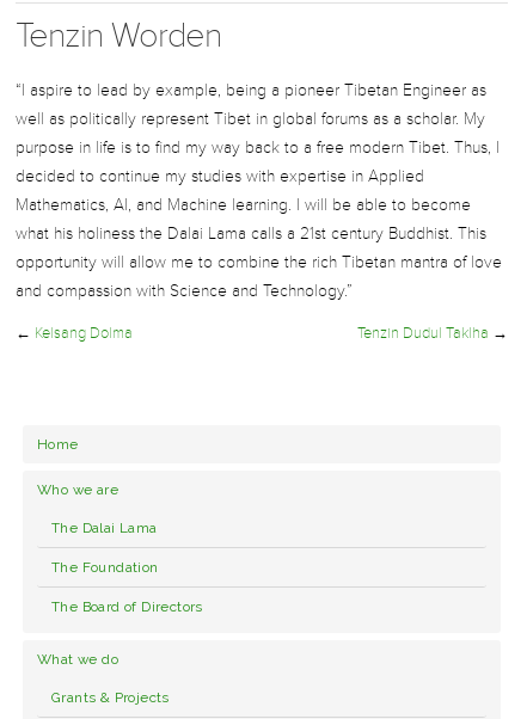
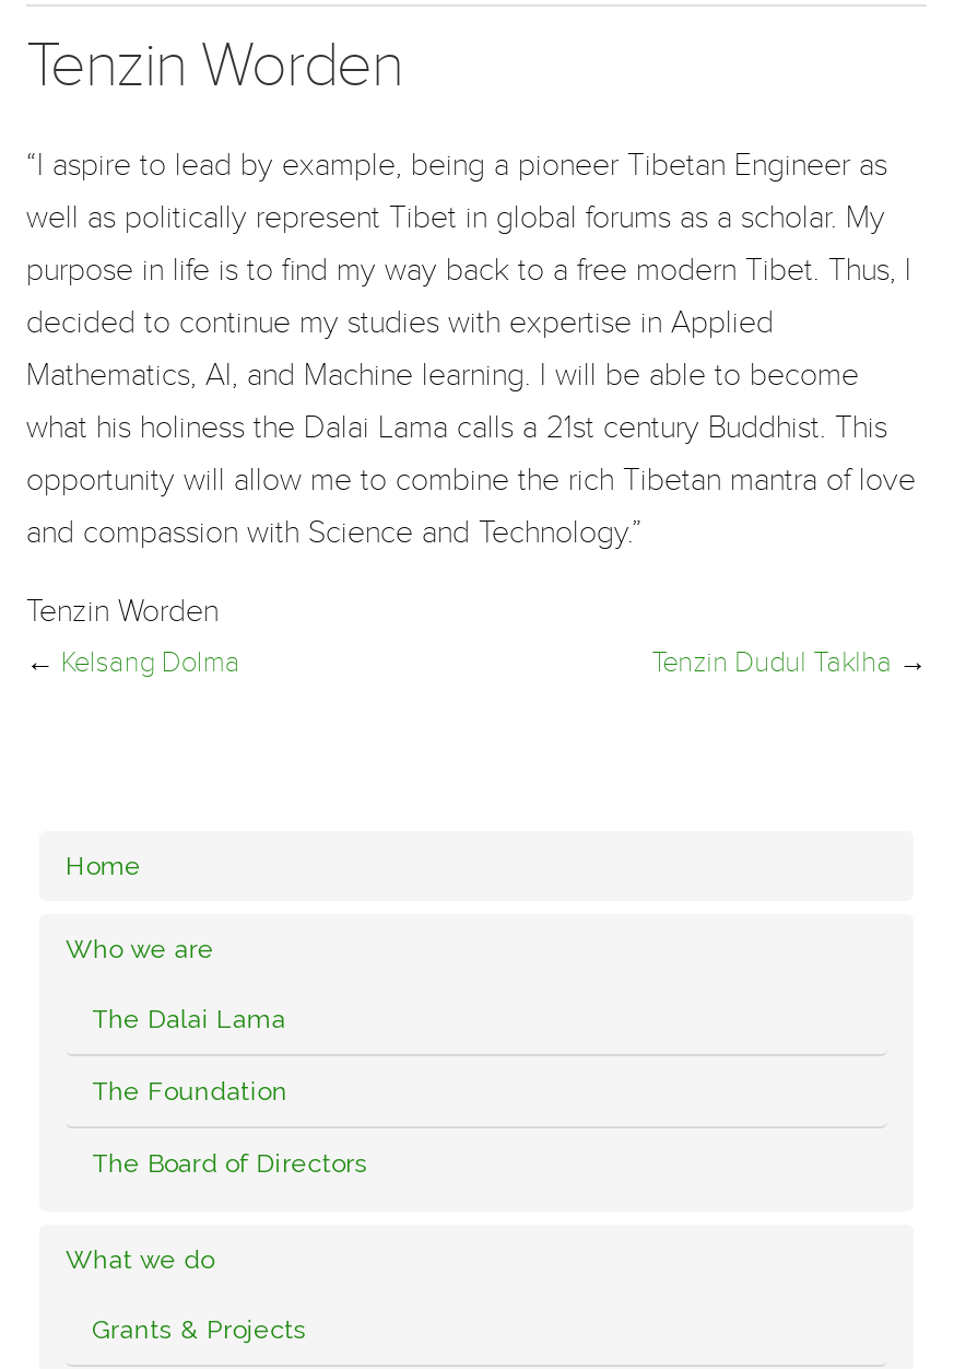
none -> [26,593,218,630] Tenzin Worden

